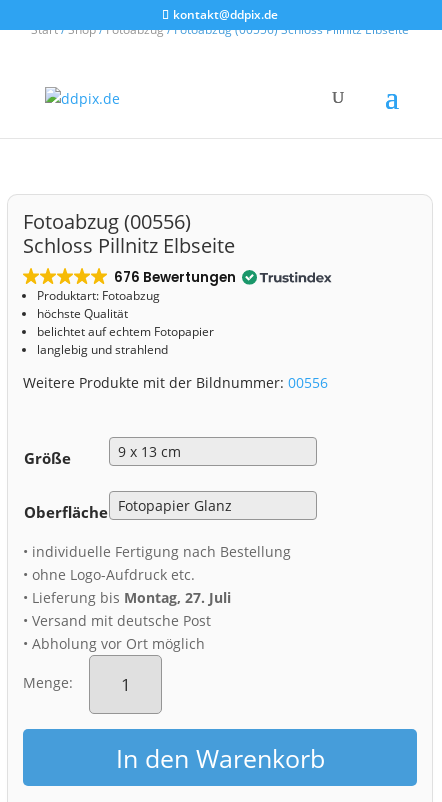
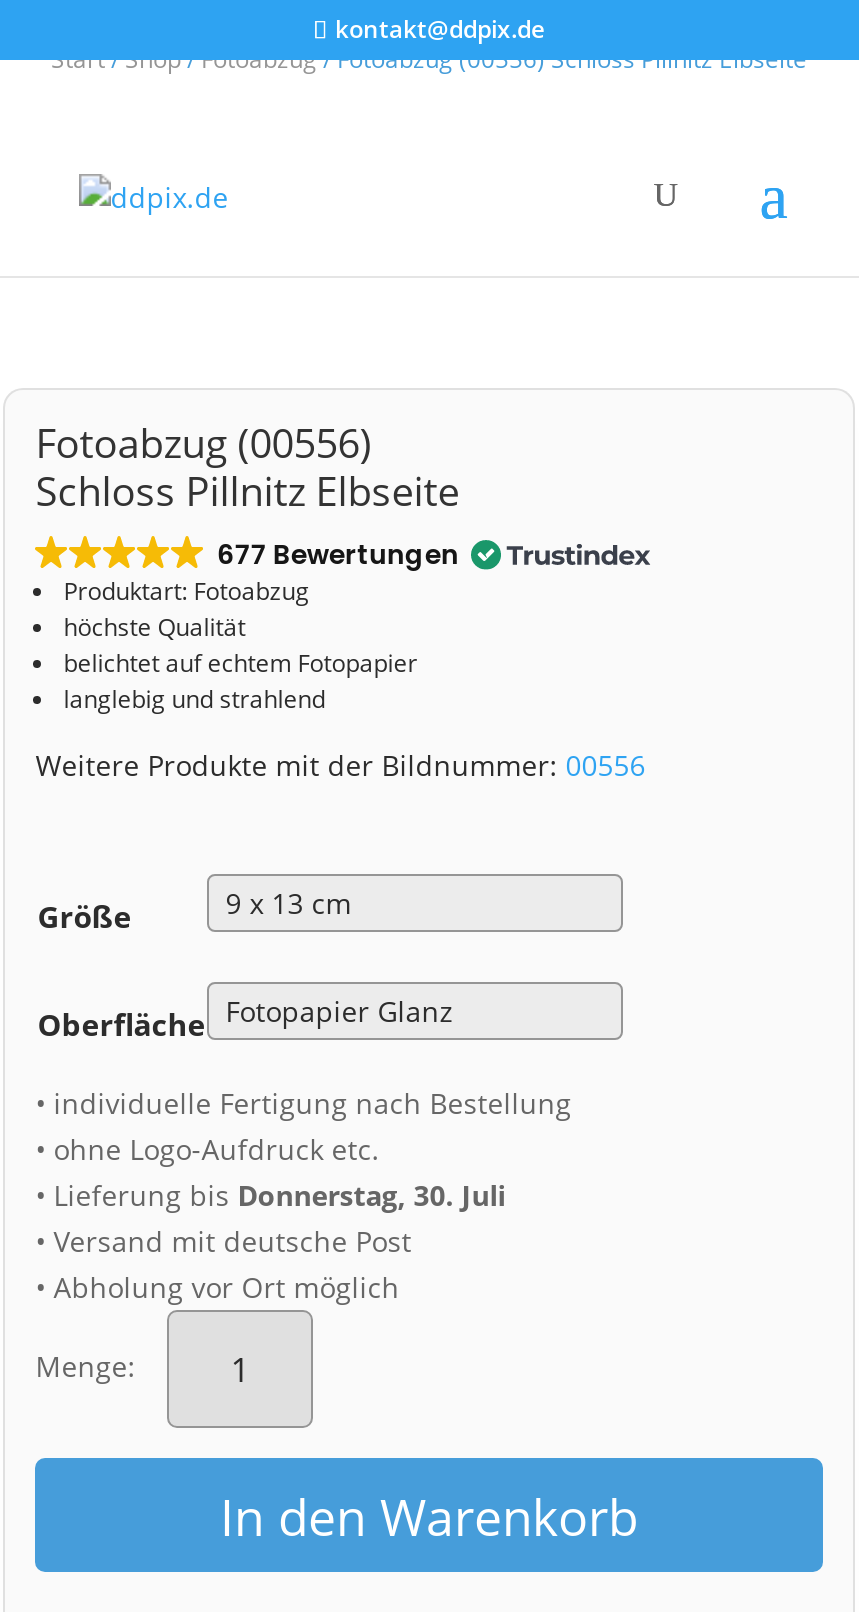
[114,268,236,287] 676 Bewertungen -> [217,536,459,574] 677 Bewertungen
[23,588,231,607] • Lieferung bis Montag, 27. Juli -> [35,1177,505,1215] • Lieferung bis Donnerstag, 30. Juli

